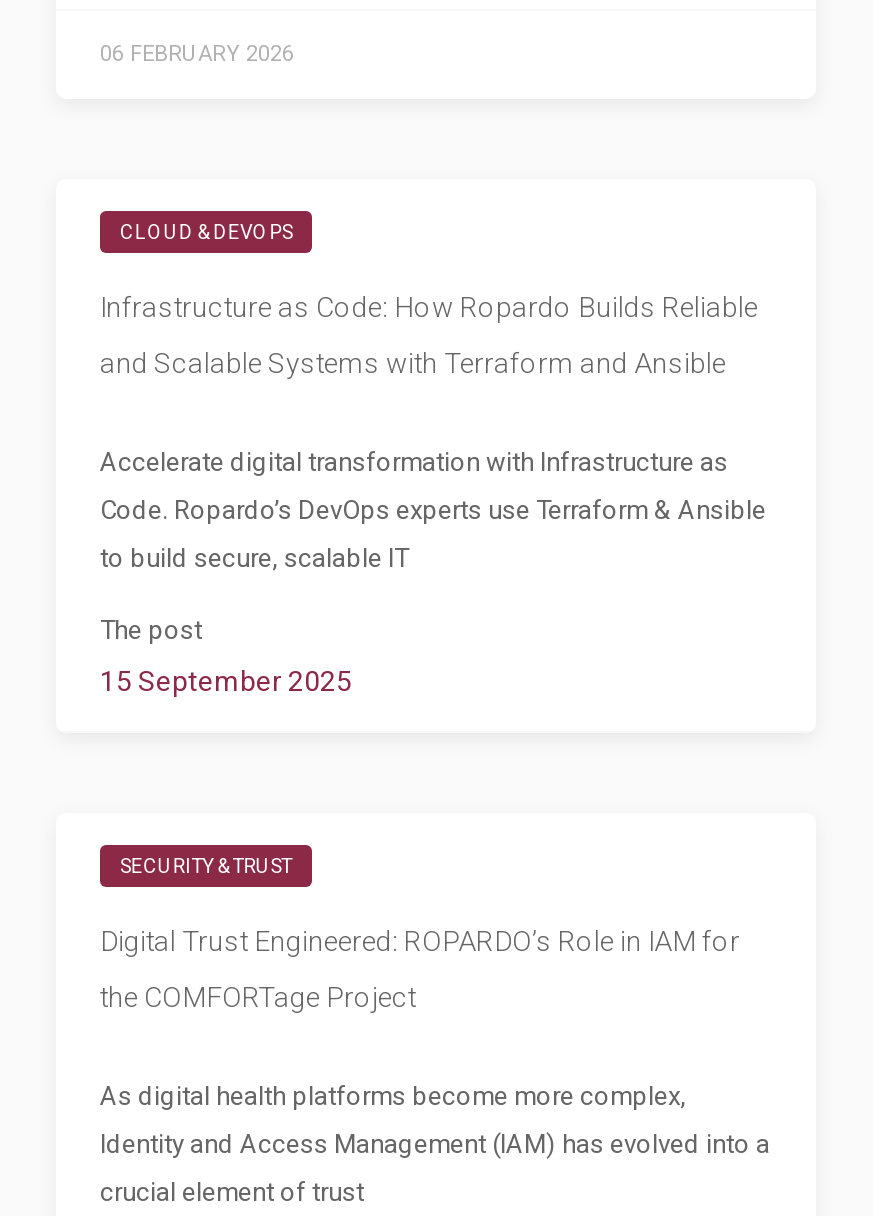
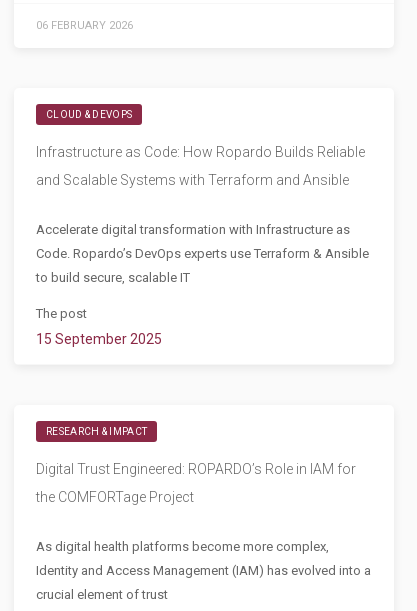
[120,855,292,877] SECURITY & TRUST -> [46,426,147,437] RESEARCH & IMPACT

